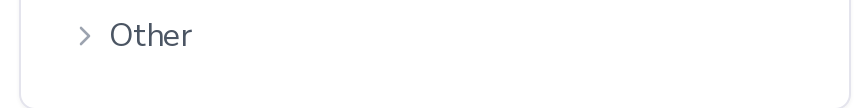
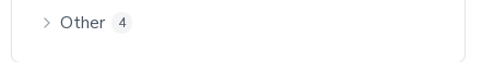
none -> [118,14,126,31] 4

